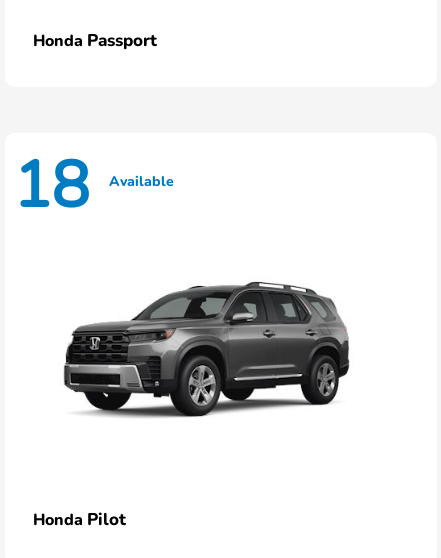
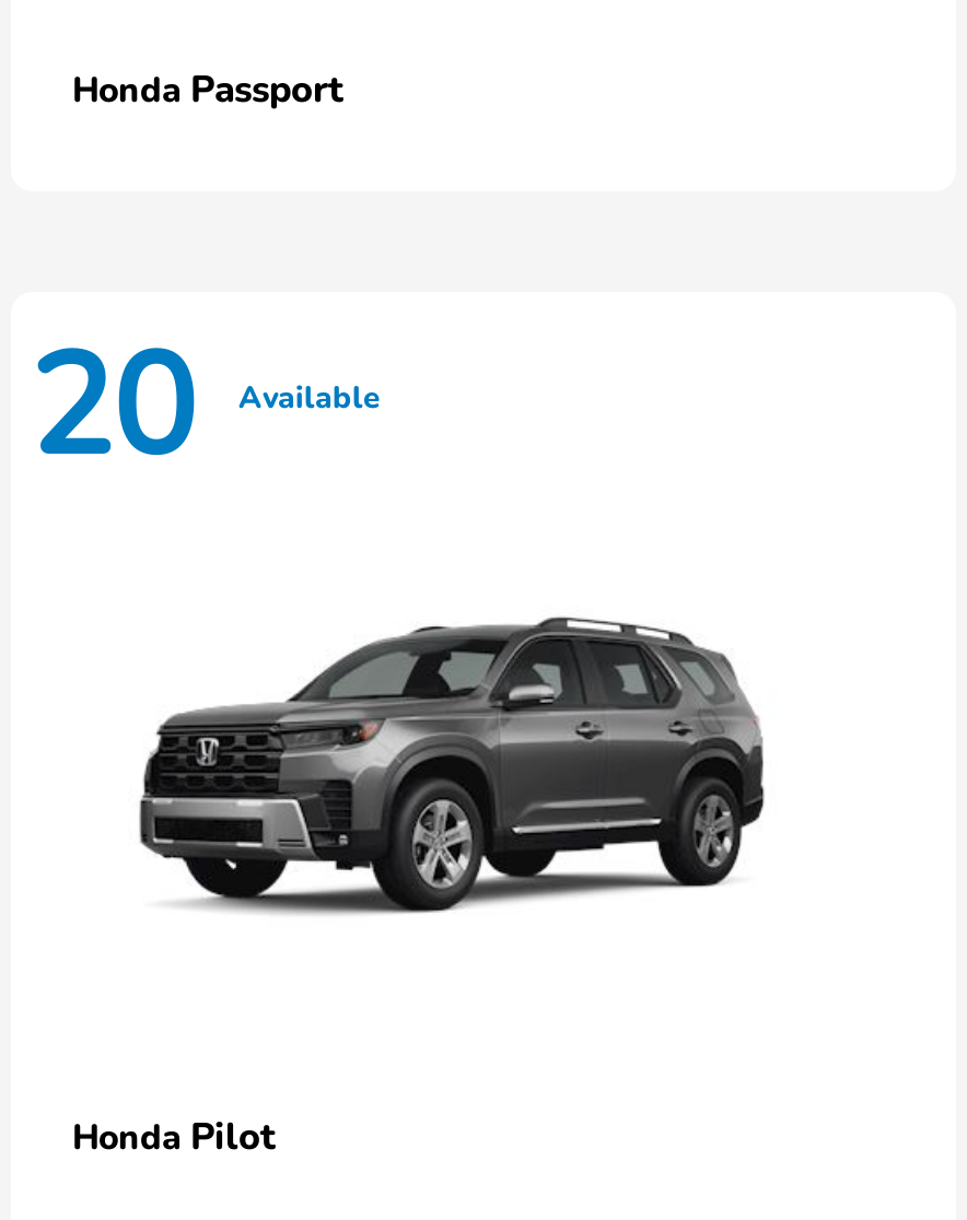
[13,142,174,230] 18 Available -> [28,311,381,504] 20 Available

